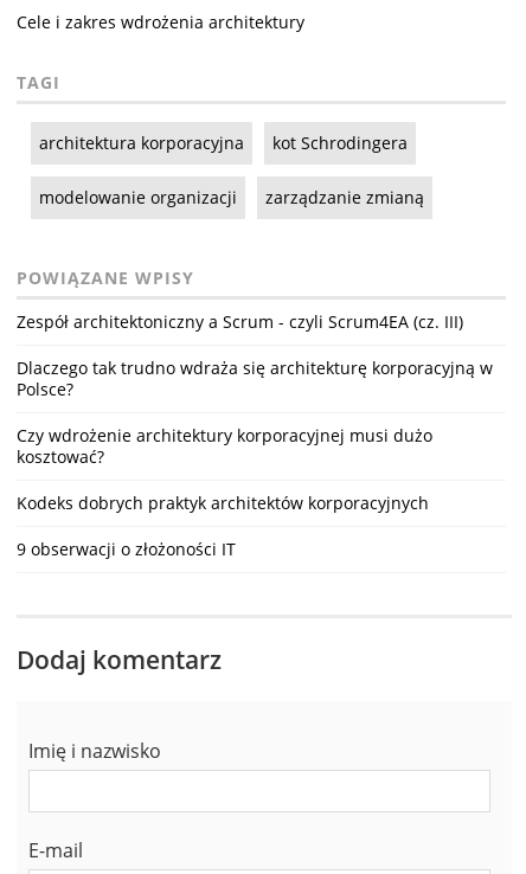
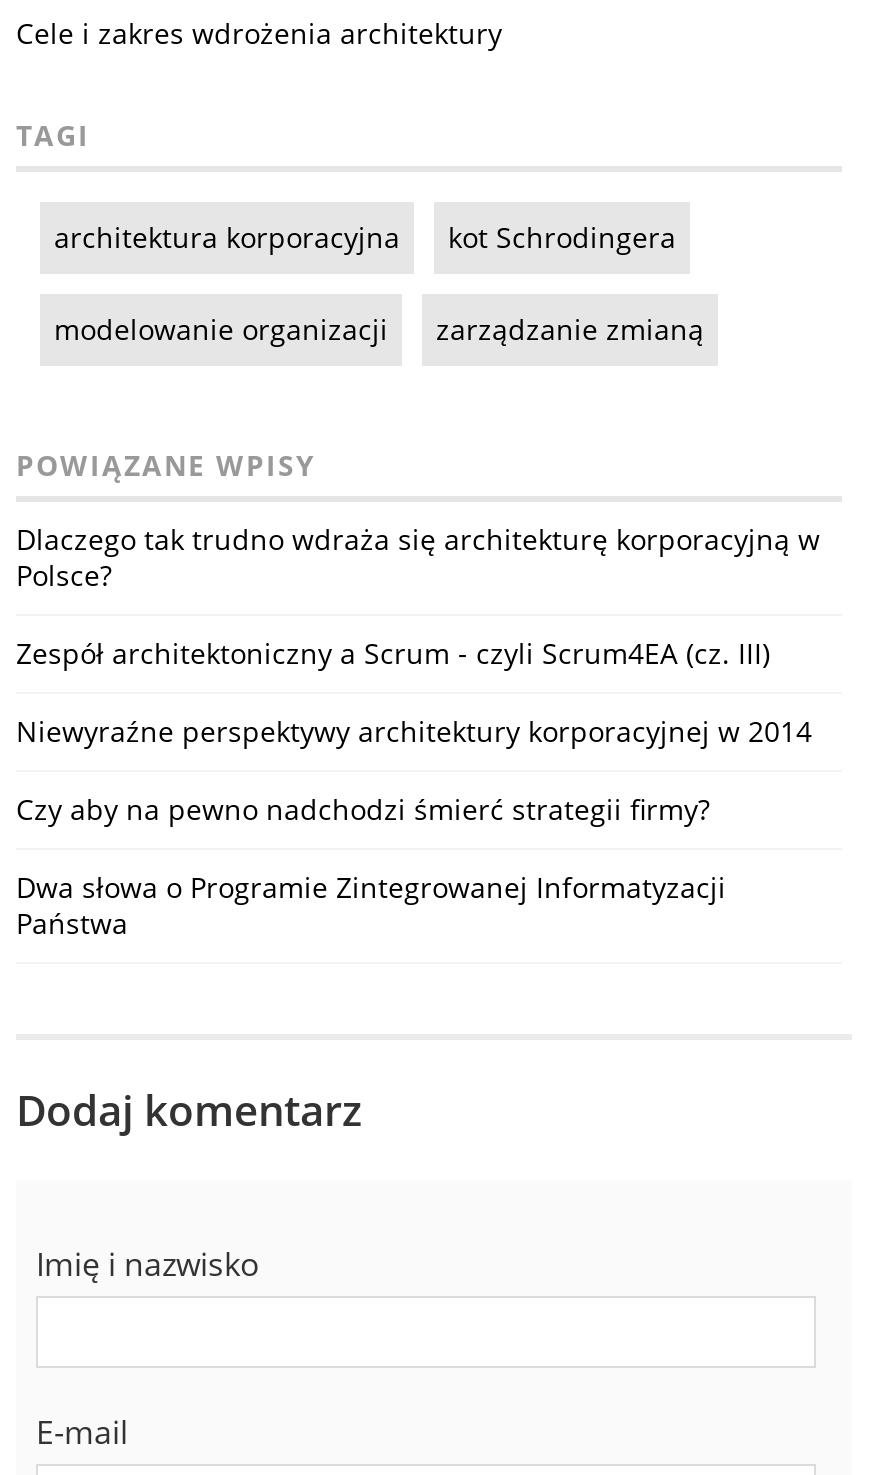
moved [17,310,463,333] -> [16,634,770,672]: Zespół architektoniczny a Scrum - czyli Scrum4EA (cz. III)
moved [17,356,493,400] -> [16,520,820,594]: Dlaczego tak trudno wdraża się architekturę korporacyjną w | Polsce?
[17,424,432,560] Czy wdrożenie architektury korporacyjnej musi dużo | kosztować? | Kodeks dobrych praktyk architektów korporacyjnych | 9 obserwacji o złożoności IT -> [16,712,812,942] Niewyraźne perspektywy architektury korporacyjnej w 2014 | Czy aby na pewno nadchodzi śmierć strategii firmy? | Dwa słowa o Programie Zintegrowanej Informatyzacji | Państwa

